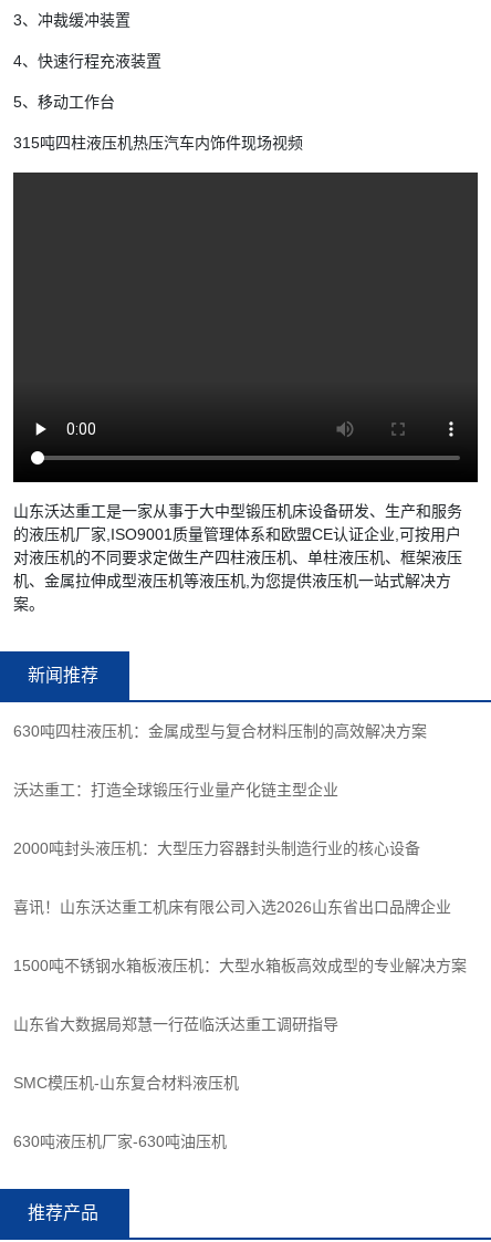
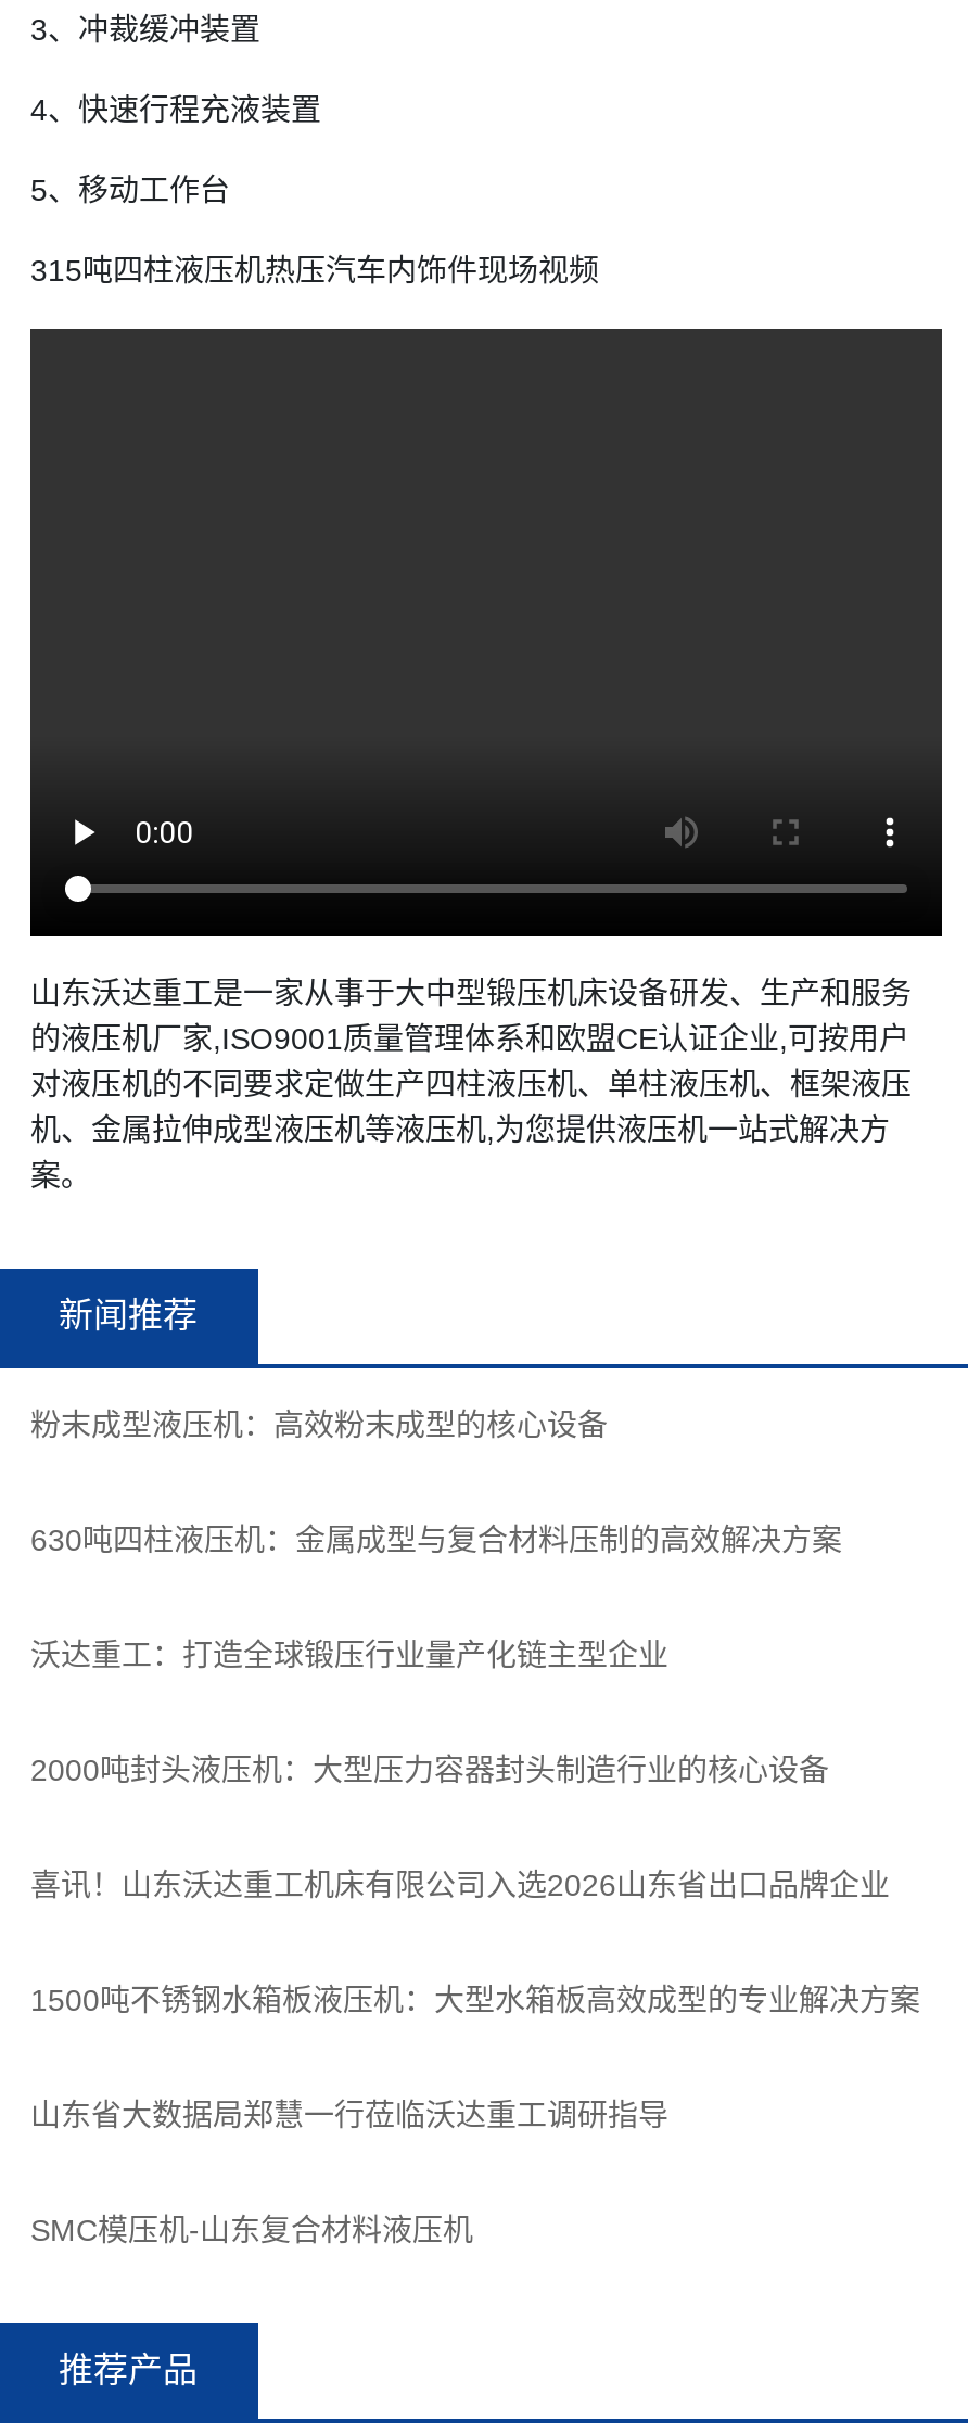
none -> [30,1407,608,1441] 粉末成型液压机：高效粉末成型的核心设备
moved [13,722,467,1091] -> [30,1522,920,2246]: 630吨四柱液压机：金属成型与复合材料压制的高效解决方案 | 沃达重工：打造全球锻压行业量产化链主型企业 | 2000吨封头液压机：大型压力容器封头制造行业的核心设备 | 喜讯！山东沃达重工机床有限公司入选2026山东省出口品牌企业 | 1500吨不锈钢水箱板液压机：大型水箱板高效成型的专业解决方案 | 山东省大数据局郑慧一行莅临沃达重工调研指导 | SMC模压机-山东复合材料液压机
[13,1132,227,1150] 630吨液压机厂家-630吨油压机 -> none

